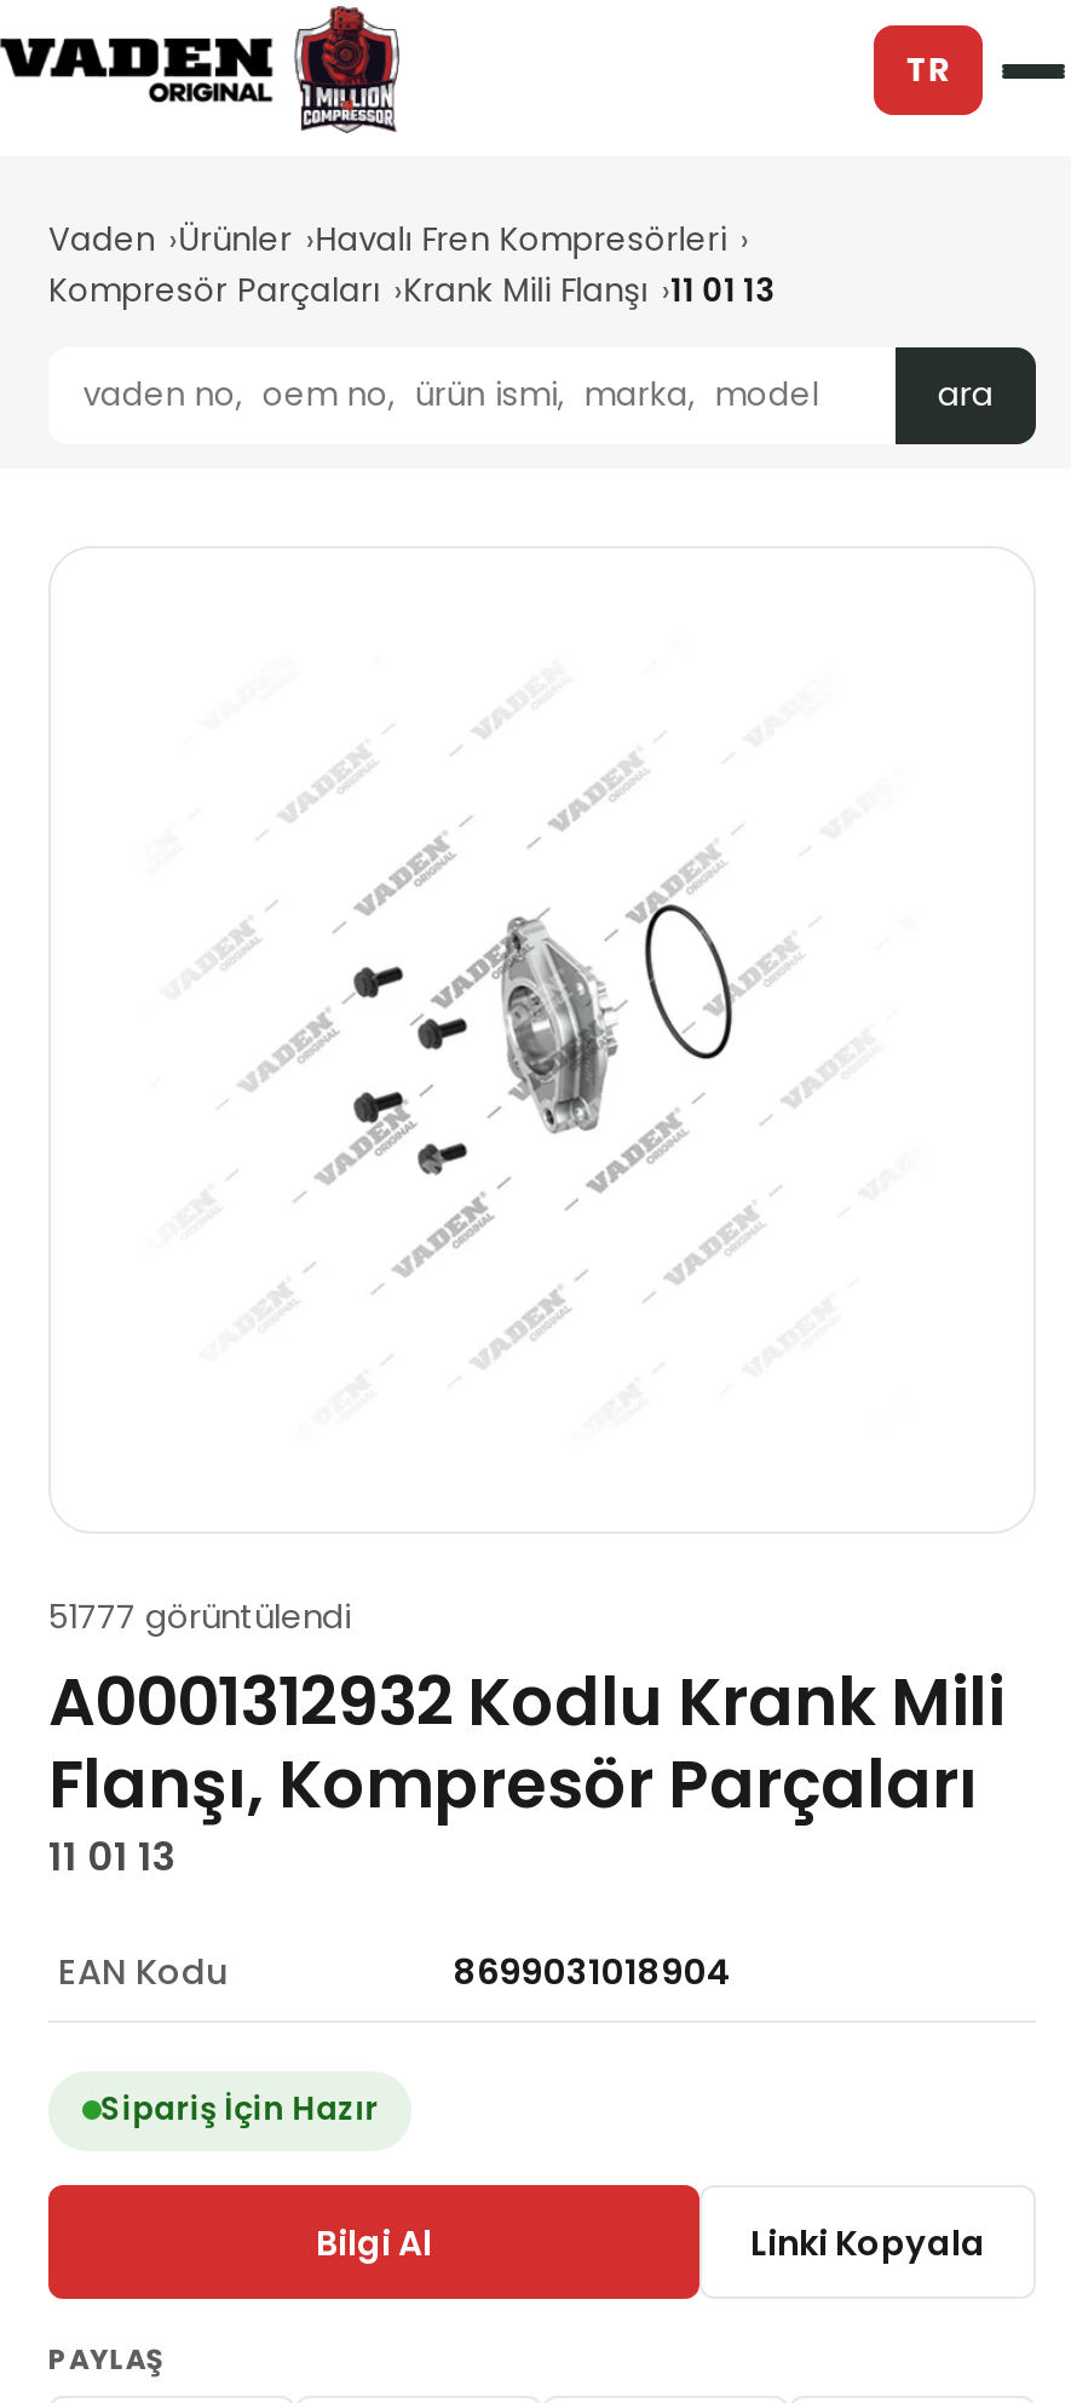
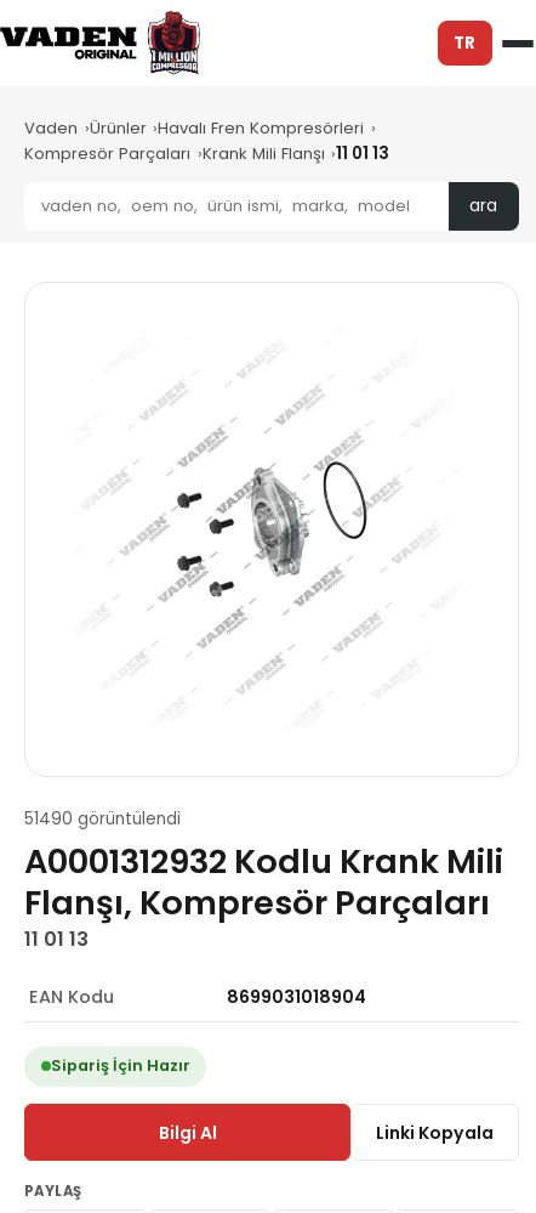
[48,1594,351,1640] 51777 görüntülendi -> [24,807,181,830] 51490 görüntülendi

